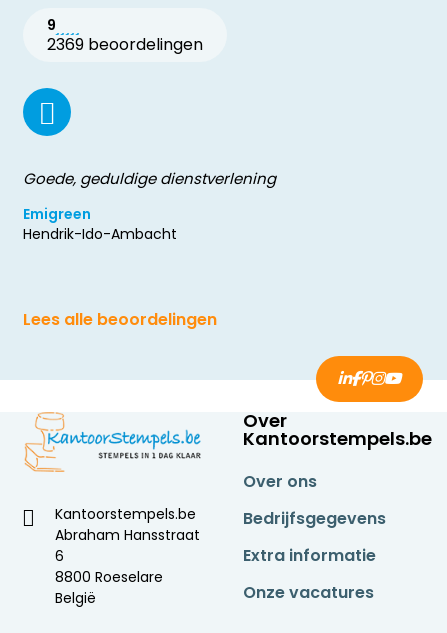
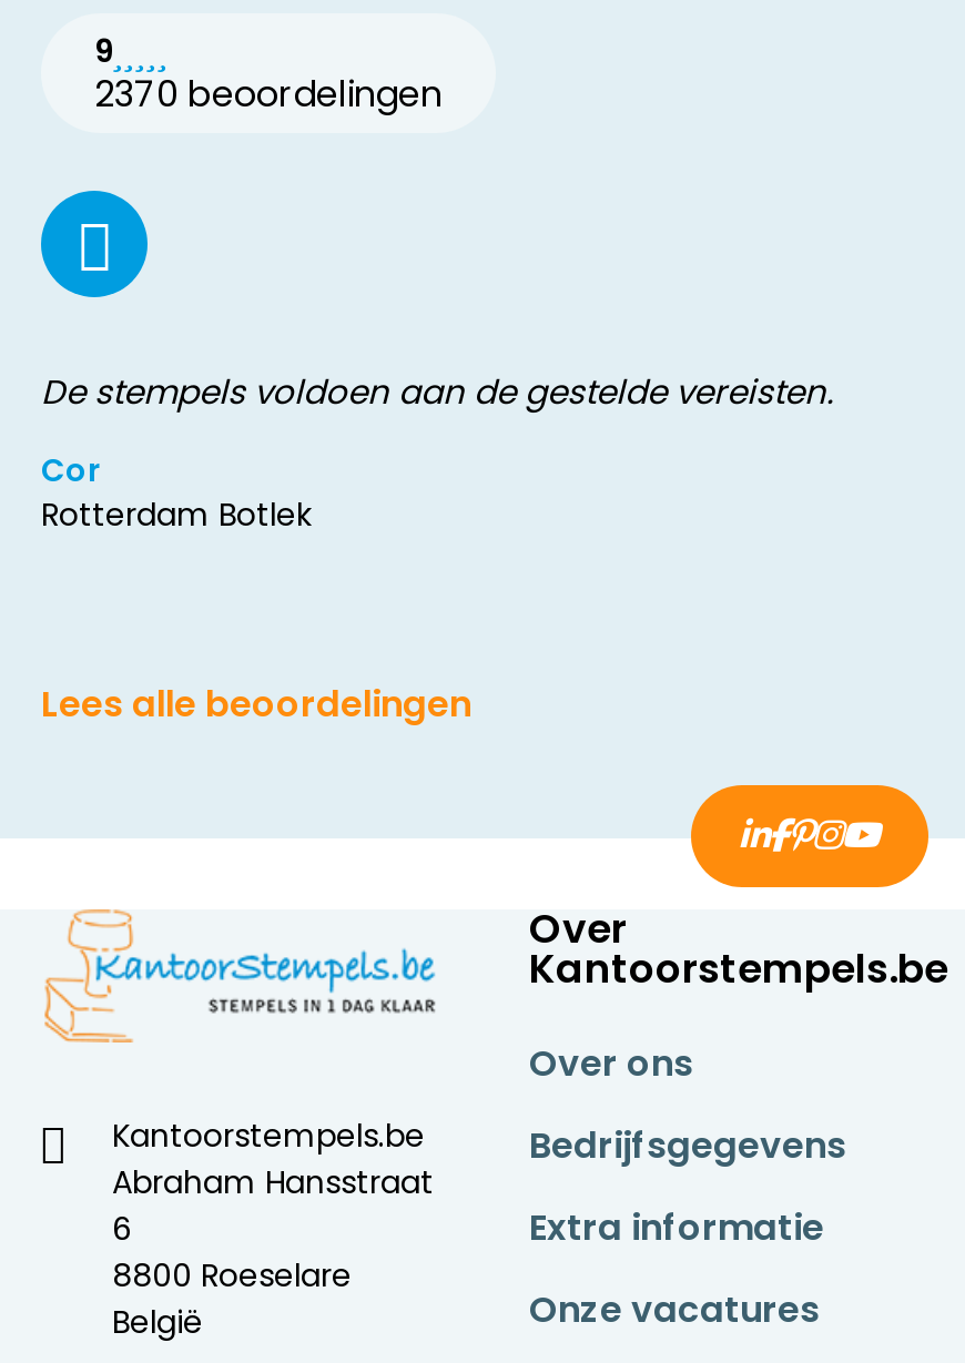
[47,33,203,56] 2369 beoordelingen -> [94,69,443,120] 2370 beoordelingen
[23,168,276,189] Goede, geduldige dienstverlening -> [41,369,833,415] De stempels voldoen aan de gestelde vereisten.
[23,204,177,244] Emigreen | Hendrik-Ido-Ambacht -> [41,448,312,537] Cor | Rotterdam Botlek

